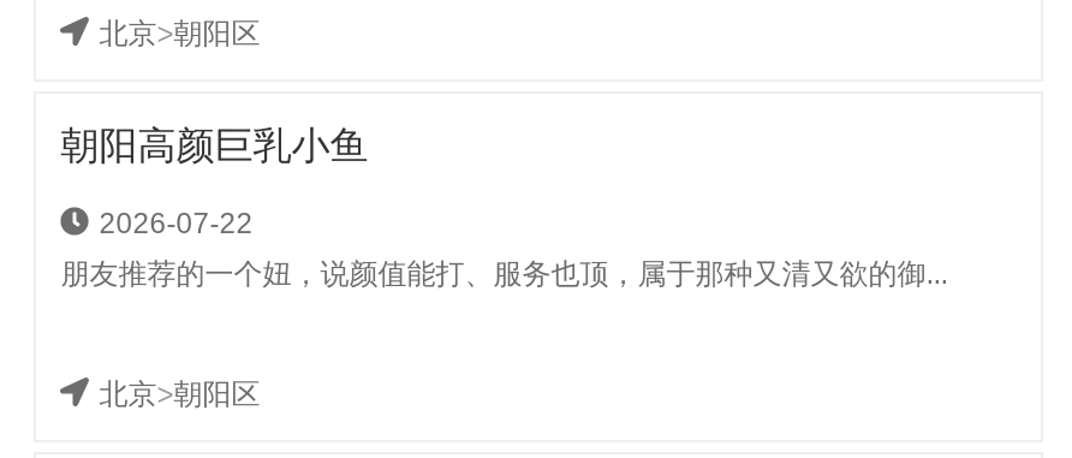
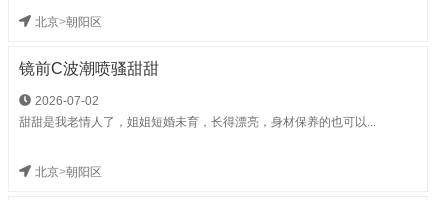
[61,125,368,166] 朝阳高颜巨乳小鱼 -> [19,60,159,77] 镜前C波潮喷骚甜甜
[99,207,253,240] 2026-07-22 -> [35,94,99,108] 2026-07-02
[61,257,947,291] 朋友推荐的一个妞，说颜值能打、服务也顶，属于那种又清又欲的御... -> [19,115,376,129] 甜甜是我老情人了，姐姐短婚未育，长得漂亮，身材保养的也可以...

